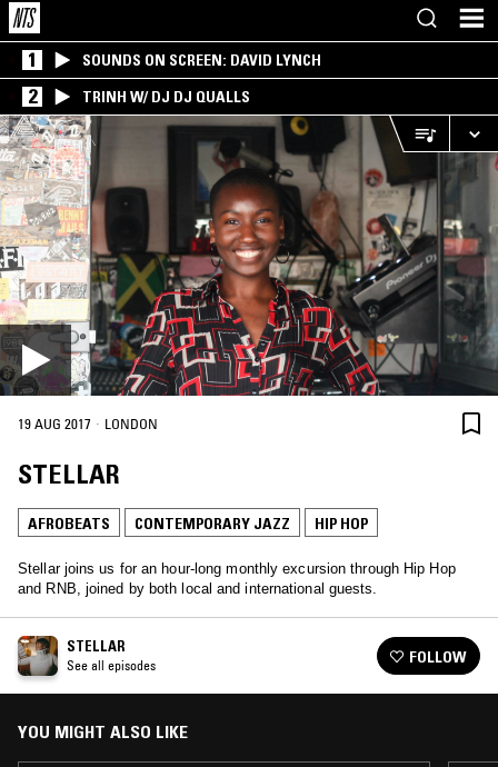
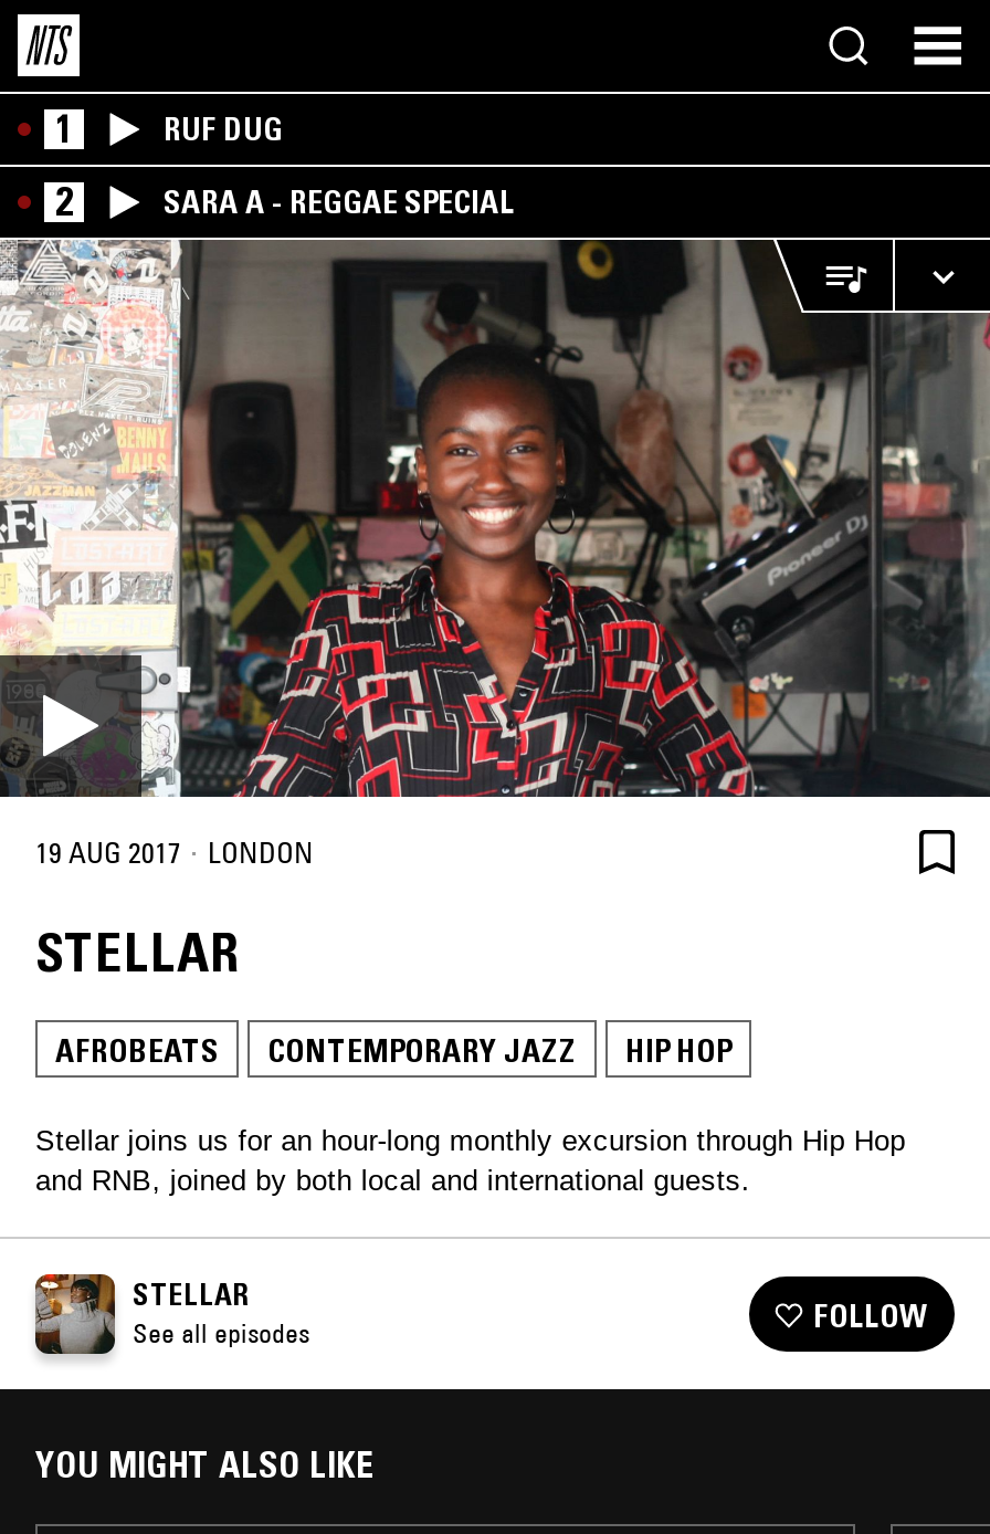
[82,50,321,70] SOUNDS ON SCREEN: DAVID LYNCH -> [164,109,283,149] RUF DUG
[82,87,250,107] TRINH W/ DJ DJ QUALLS -> [164,182,515,222] SARA A - REGGAE SPECIAL

